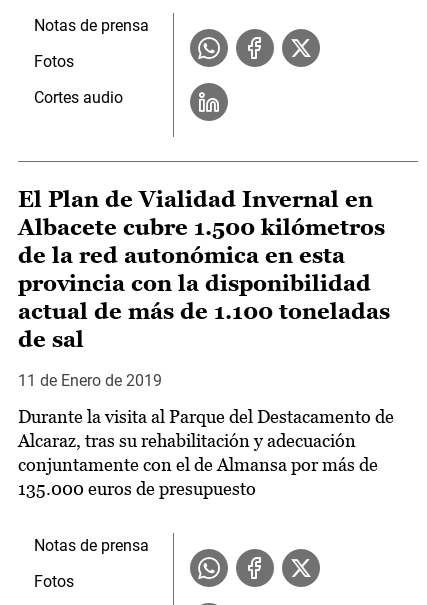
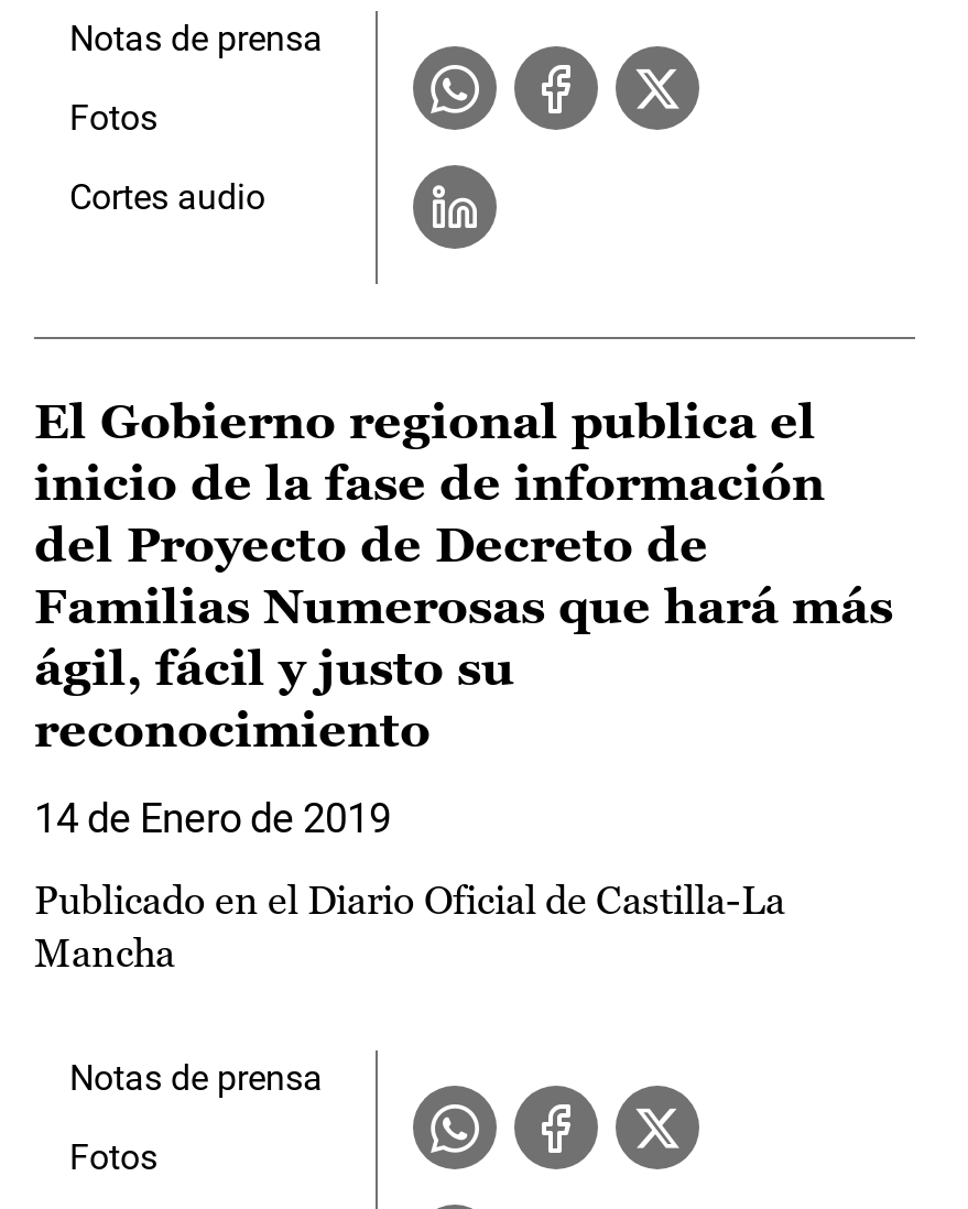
[18,187,390,352] El Plan de Vialidad Invernal en | Albacete cubre 1.500 kilómetros | de la red autonómica en esta | provincia con la disponibilidad | actual de más de 1.100 toneladas | de sal -> [34,394,893,758] El Gobierno regional publica el | inicio de la fase de información | del Proyecto de Decreto de | Familias Numerosas que hará más | ágil, fácil y justo su | reconocimiento
[18,371,162,390] 11 de Enero de 2019 -> [34,795,391,841] 14 de Enero de 2019
[18,406,394,499] Durante la visita al Parque del Destacamento de | Alcaraz, tras su rehabilitación y adecuación | conjuntamente con el de Almansa por más de | 135.000 euros de presupuesto -> [34,877,785,976] Publicado en el Diario Oficial de Castilla-La | Mancha

